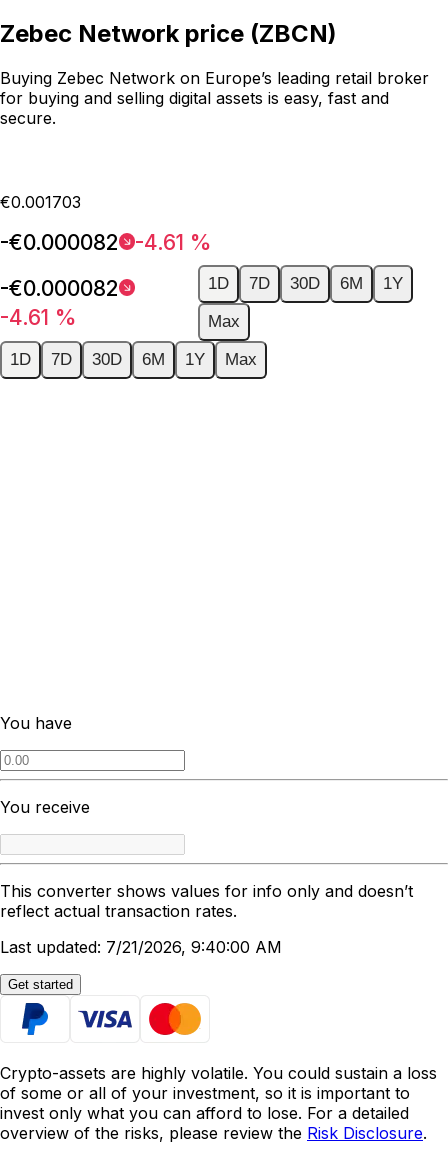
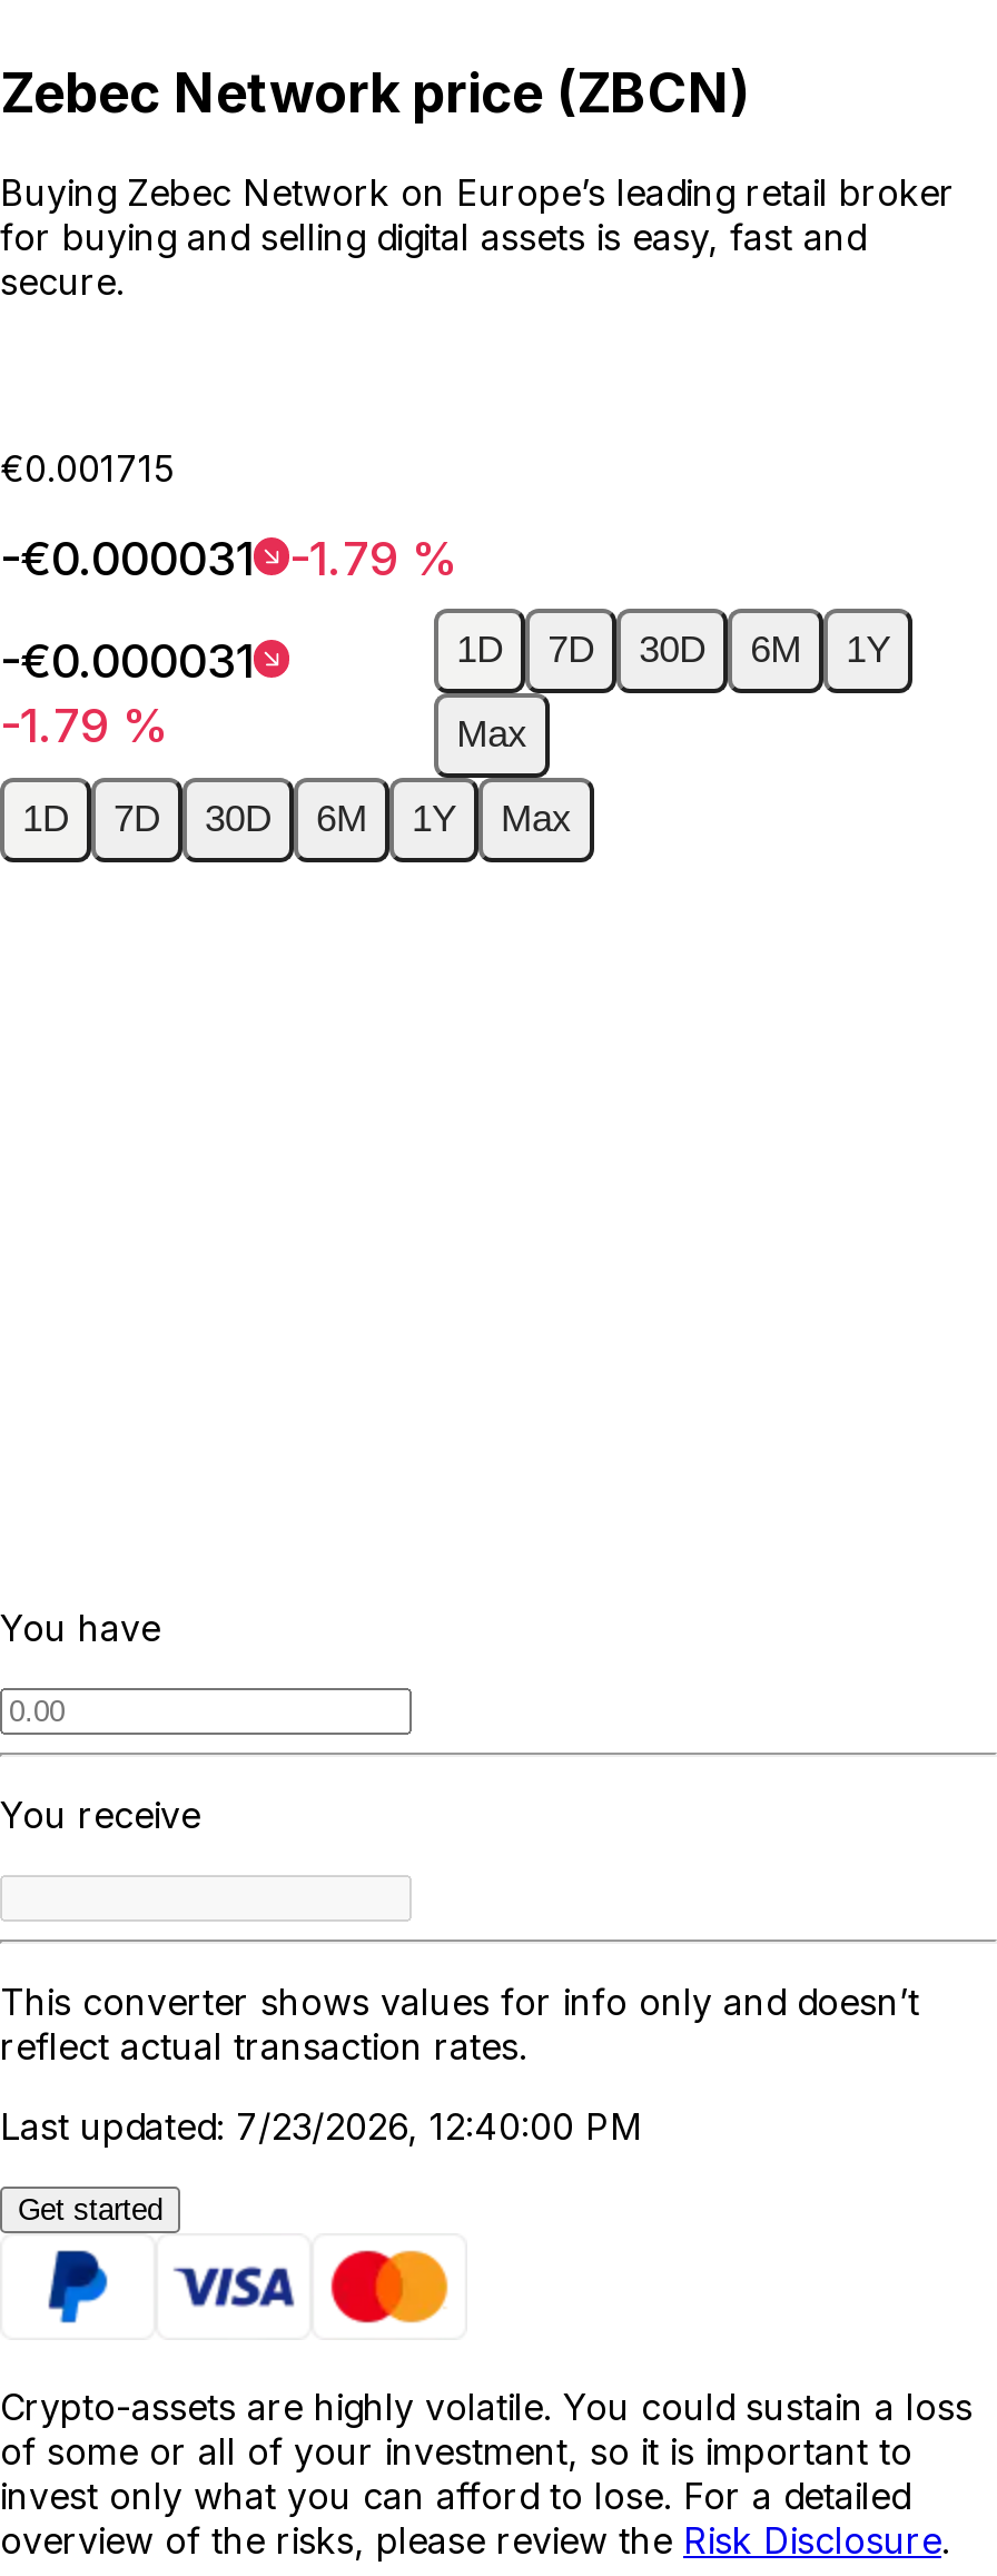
[0,191,81,211] €0.001703 -> [0,445,174,490] €0.001715
[0,229,119,254] -€0.000082 -> [0,530,254,585] -€0.000031
[135,229,211,254] -4.61 % -> [289,530,458,585] -1.79 %
[0,275,119,300] -€0.000082 -> [0,632,254,688] -€0.000031
[0,304,76,329] -4.61 % -> [0,697,169,752] -1.79 %
[0,936,282,956] Last updated: 7/21/2026, 9:40:00 AM -> [0,2103,643,2148] Last updated: 7/23/2026, 12:40:00 PM

